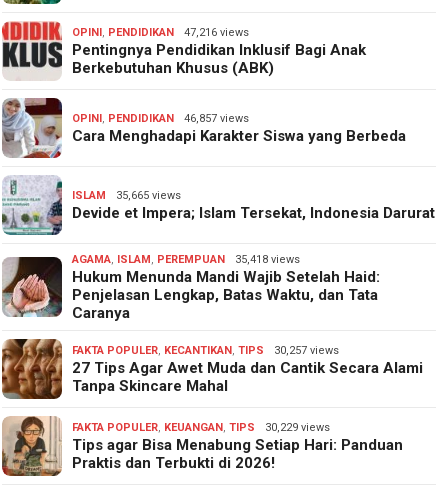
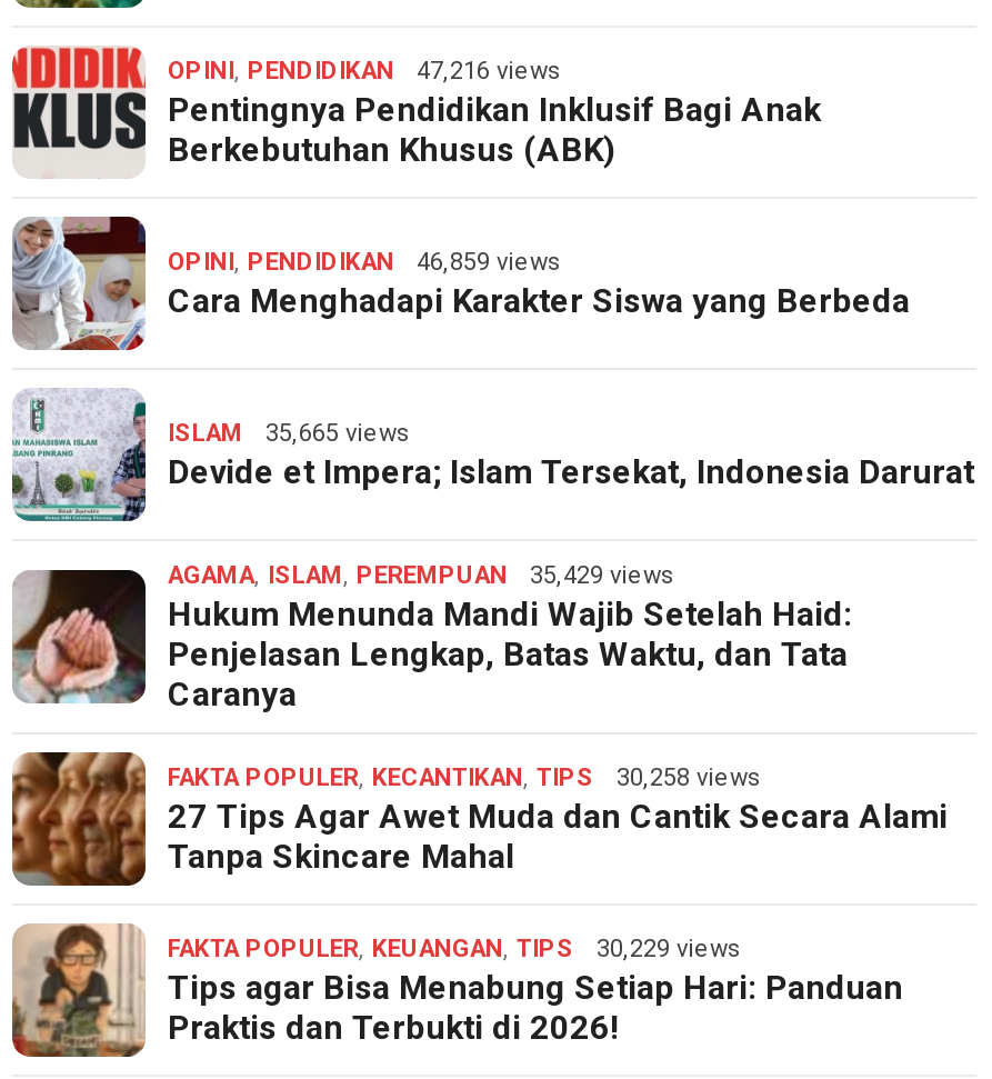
[72,112,249,125] OPINI, PENDIDIKAN 46,857 views -> [168,249,561,278] OPINI, PENDIDIKAN 46,859 views
[72,253,300,266] AGAMA, ISLAM, PEREMPUAN 35,418 views -> [168,563,674,591] AGAMA, ISLAM, PEREMPUAN 35,429 views
[72,344,339,357] FAKTA POPULER, KECANTIKAN, TIPS 30,257 views -> [168,765,761,794] FAKTA POPULER, KECANTIKAN, TIPS 30,258 views

